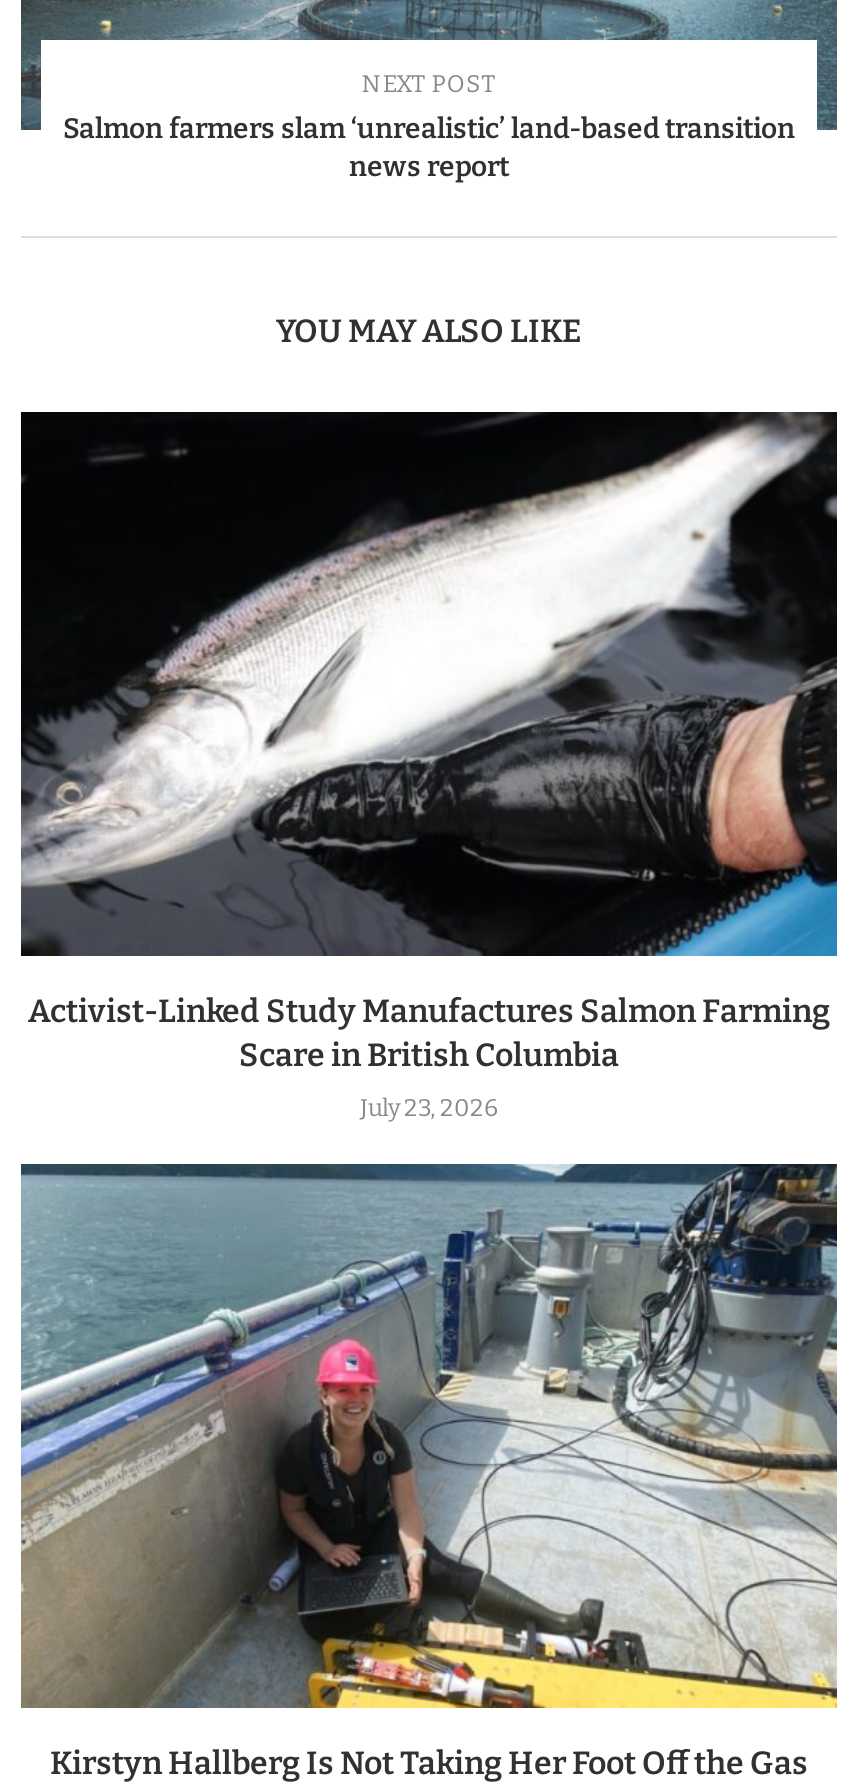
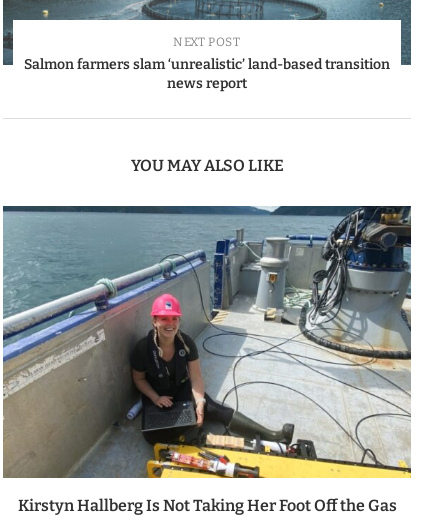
[19,410,839,1122] [image] | Activist-Linked Study Manufactures Salmon Farming | Scare in British Columbia | July 23, 2026 -> none

